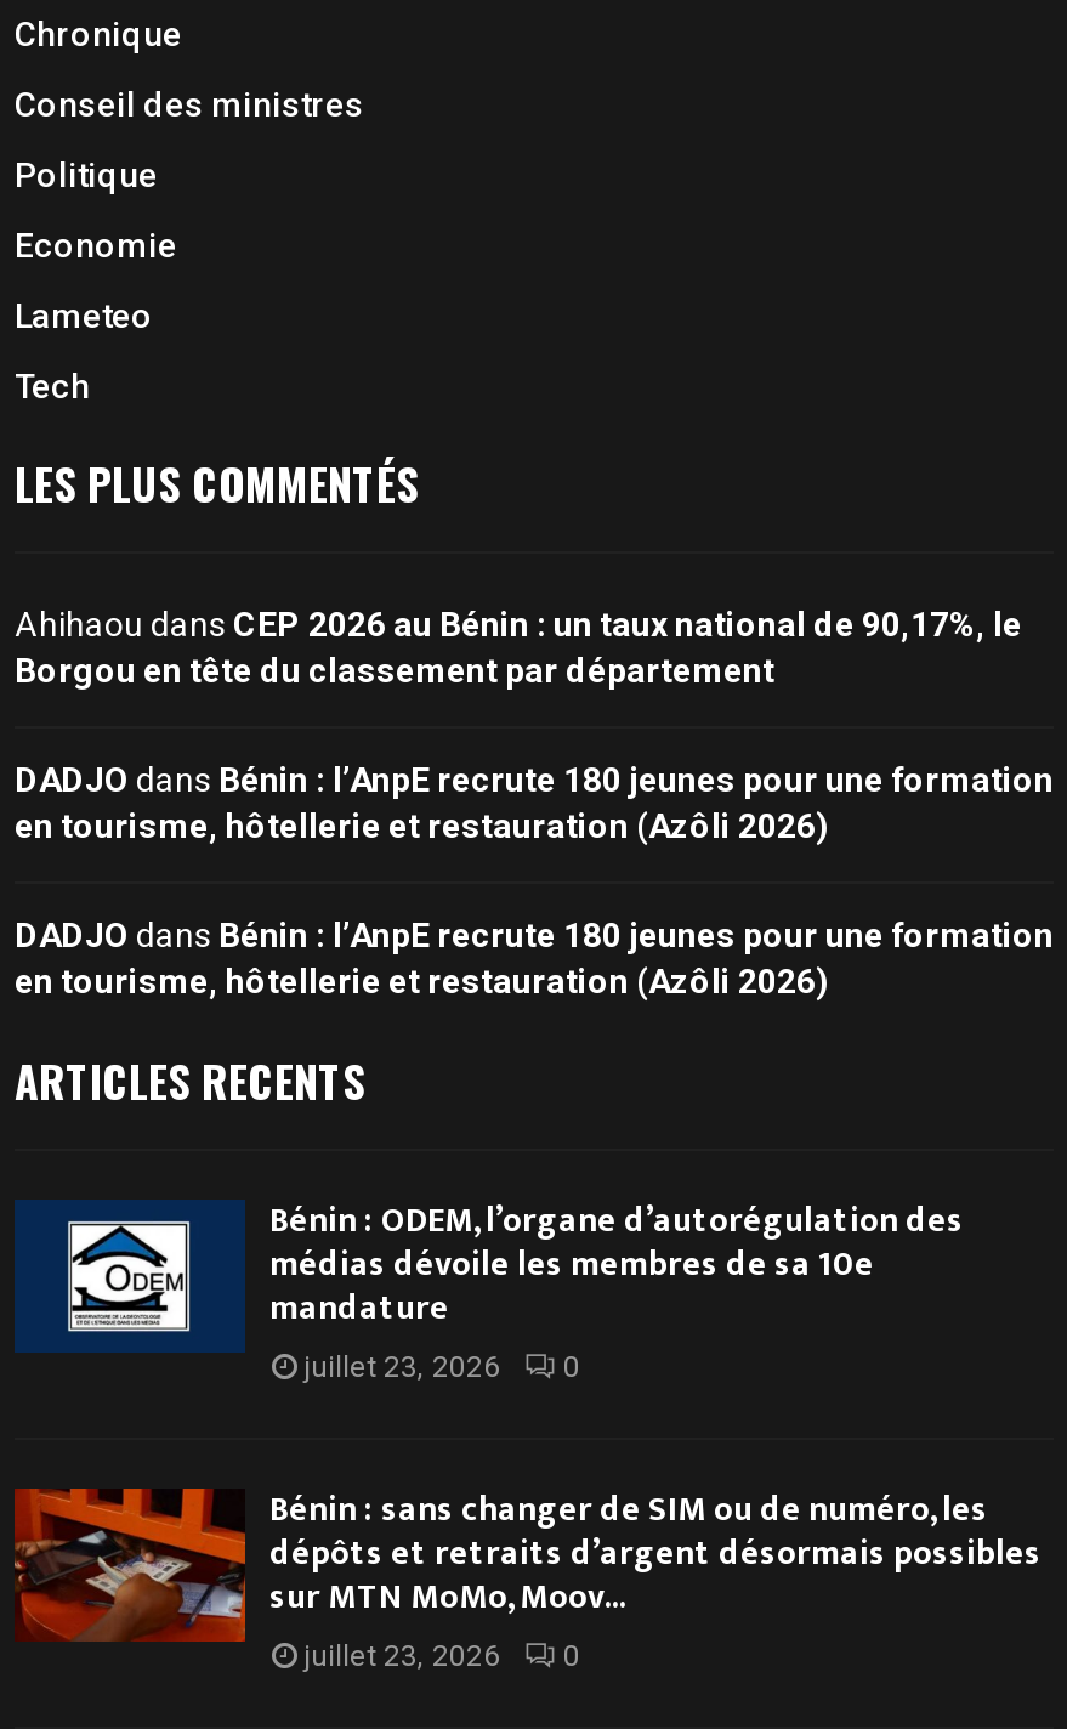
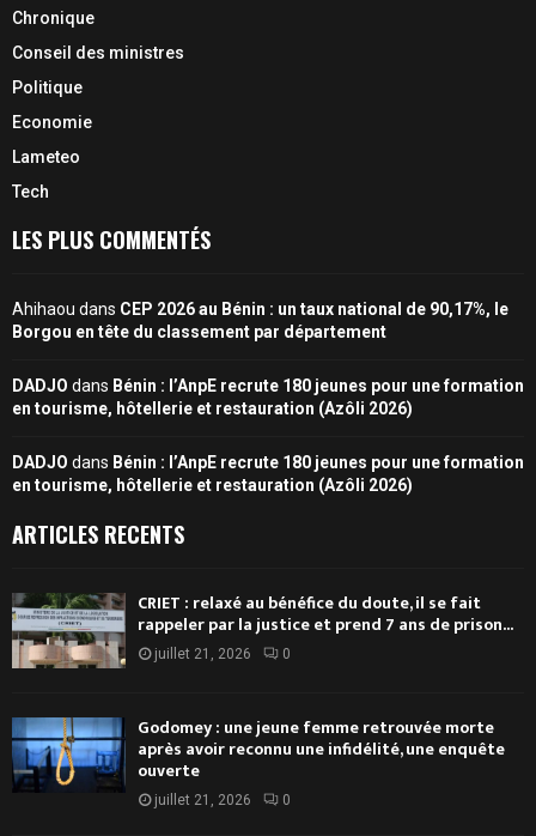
[15,1192,964,1390] [image] | Bénin : ODEM, l’organe d’autorégulation des | médias dévoile les membres de sa 10e | mandature | juillet 23, 2026 -> [11,589,513,670] [image] | CRIET : relaxé au bénéfice du doute, il se fait | rappeler par la justice et prend 7 ans de prison... | juillet 21, 2026
[12,1481,1042,1673] [image] | Bénin : sans changer de SIM ou de numéro, les | dépôts et retraits d’argent désormais possibles | sur MTN MoMo, Moov... | juillet 23, 2026 -> [11,714,505,808] [image] | Godomey : une jeune femme retrouvée morte | après avoir reconnu une infidélité, une enquête | ouverte | juillet 21, 2026

